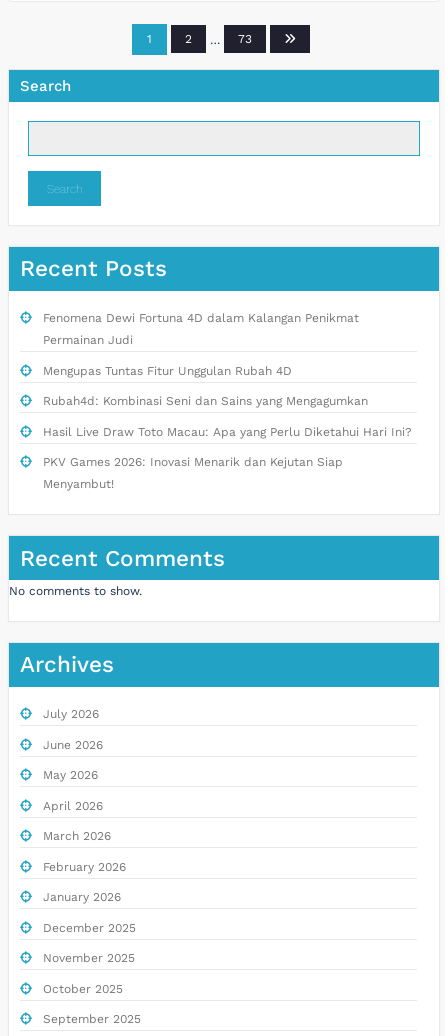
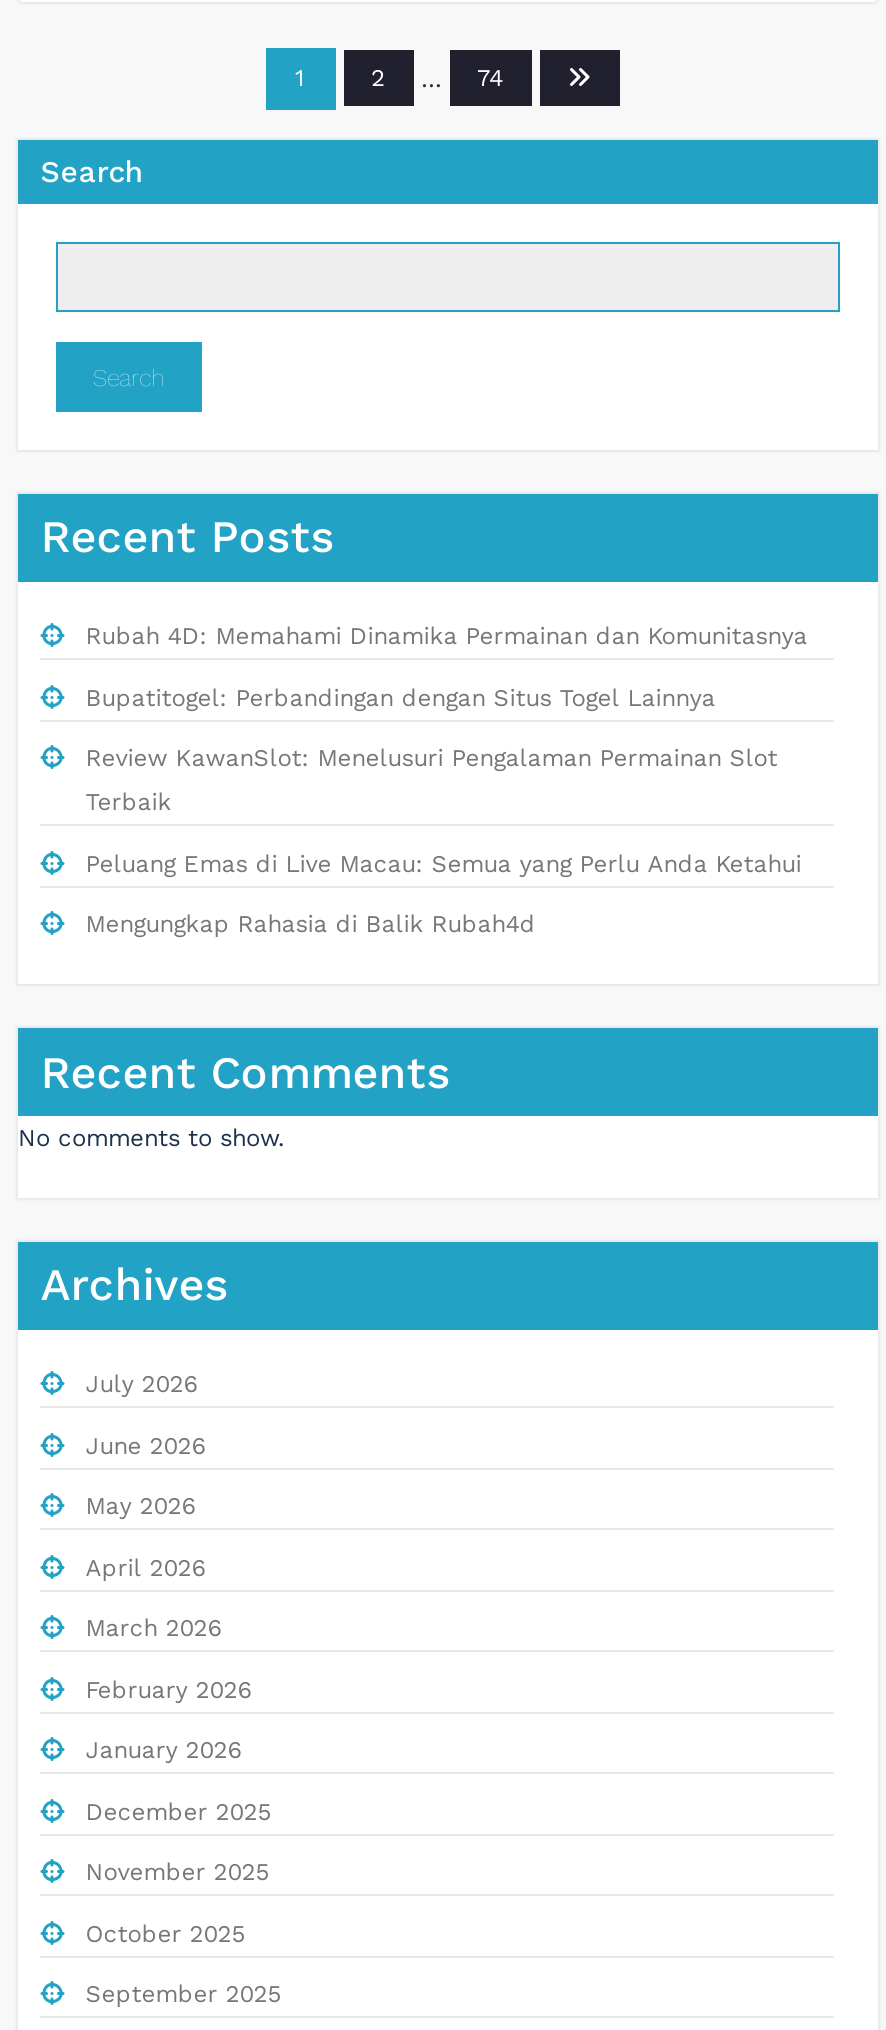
[238,32,252,46] 73 -> [477,64,503,92] 74
[43,311,412,491] Fenomena Dewi Fortuna 4D dalam Kalangan Penikmat | Permainan Judi | Mengupas Tuntas Fitur Unggulan Rubah 4D | Rubah4d: Kombinasi Seni dan Sains yang Mengagumkan | Hasil Live Draw Toto Macau: Apa yang Perlu Diketahui Hari Ini? | PKV Games 2026: Inovasi Menarik dan Kejutan Siap | Menyambut! -> [86,622,808,938] Rubah 4D: Memahami Dinamika Permainan dan Komunitasnya | Bupatitogel: Perbandingan dengan Situs Togel Lainnya | Review KawanSlot: Menelusuri Pengalaman Permainan Slot | Terbaik | Peluang Emas di Live Macau: Semua yang Perlu Anda Ketahui | Mengungkap Rahasia di Balik Rubah4d

